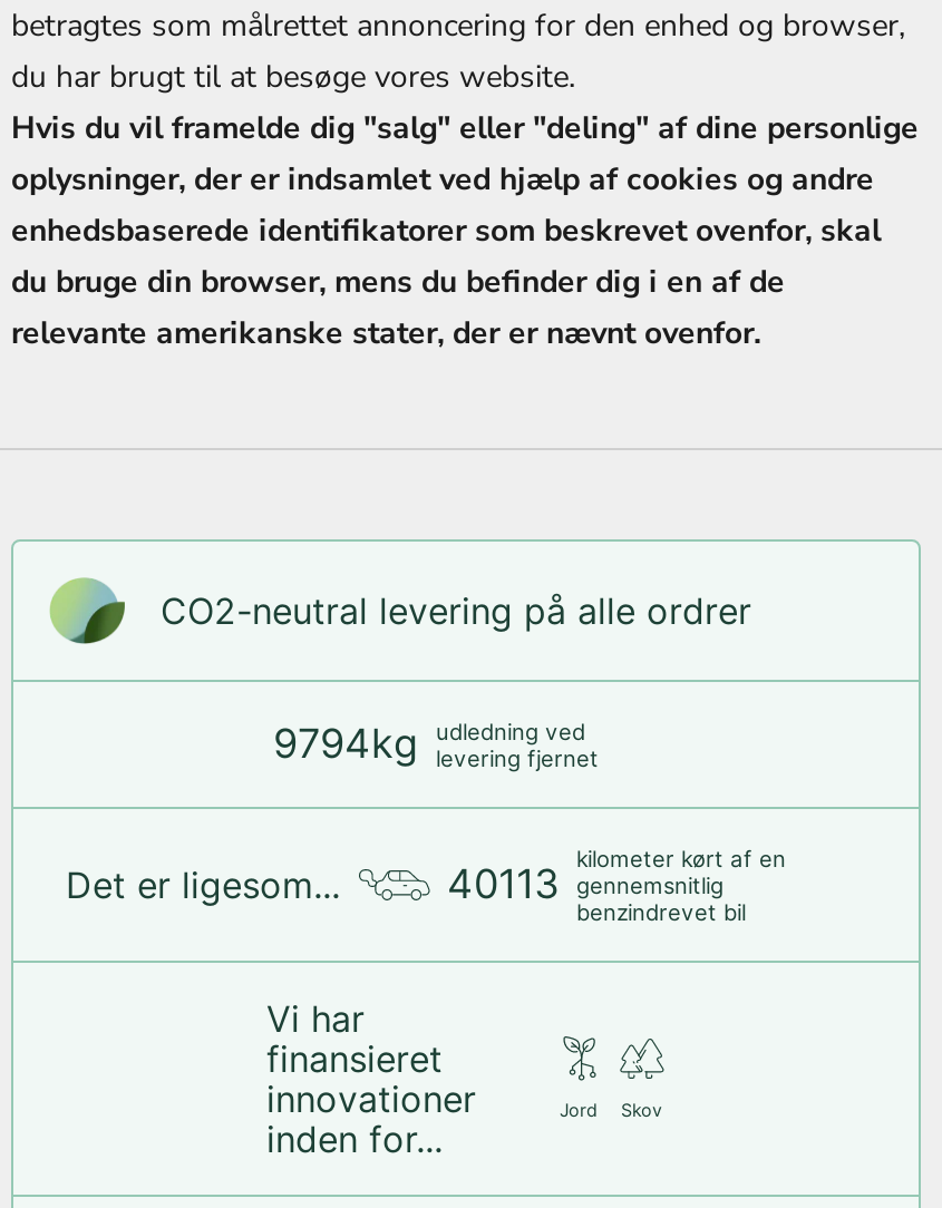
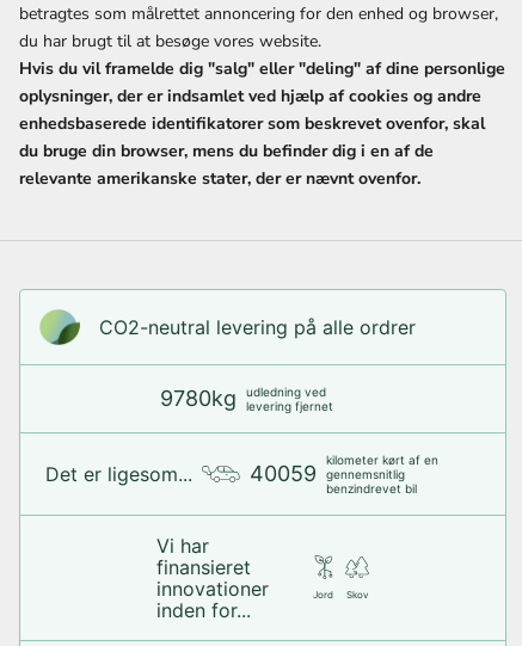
[273,718,599,771] 9794kg udledning ved levering fjernet -> [160,384,333,413] 9780kg udledning ved levering fjernet
[447,860,724,907] 40113 gennemsnitlig -> [249,461,404,486] 40059 gennemsnitlig

